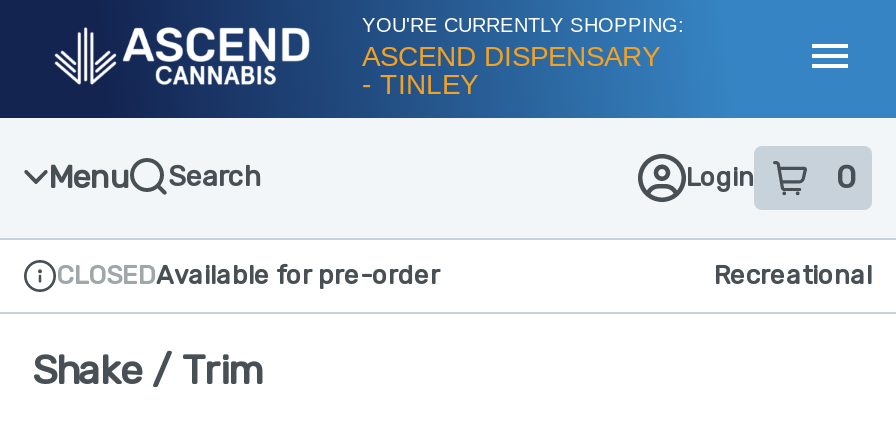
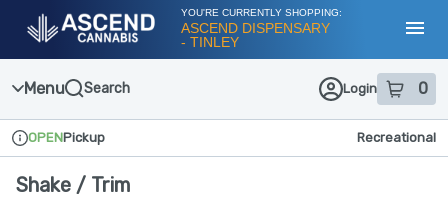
[56,259,440,290] CLOSEDAvailable for pre-order -> [28,129,105,145] OPENPickup

